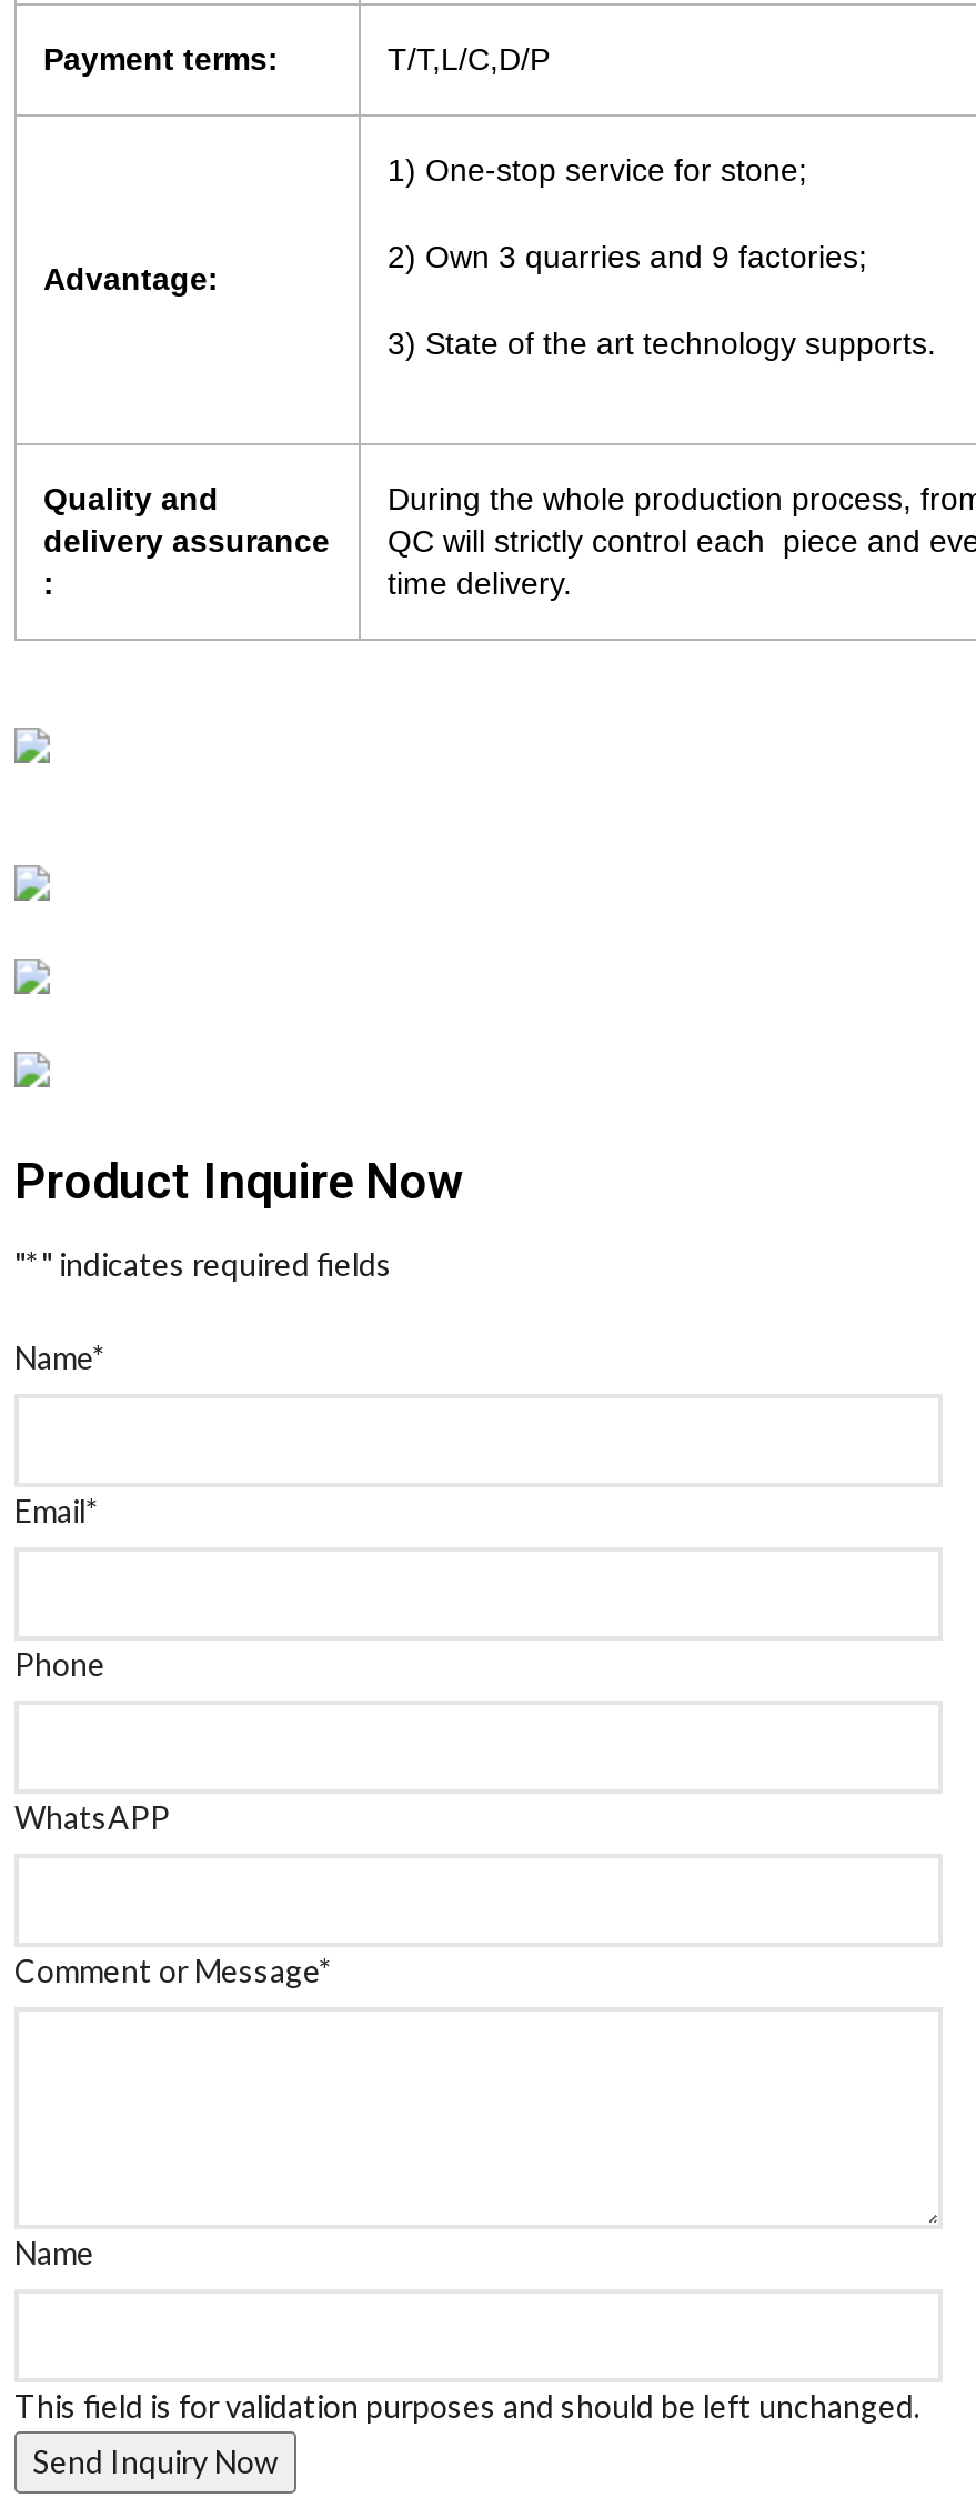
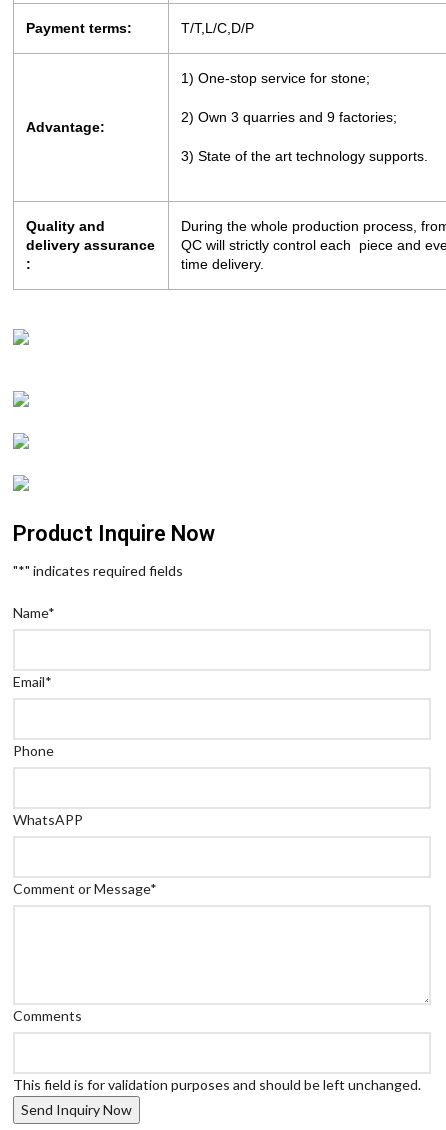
[14,2234,94,2271] Name -> [13,1007,82,1024] Comments

